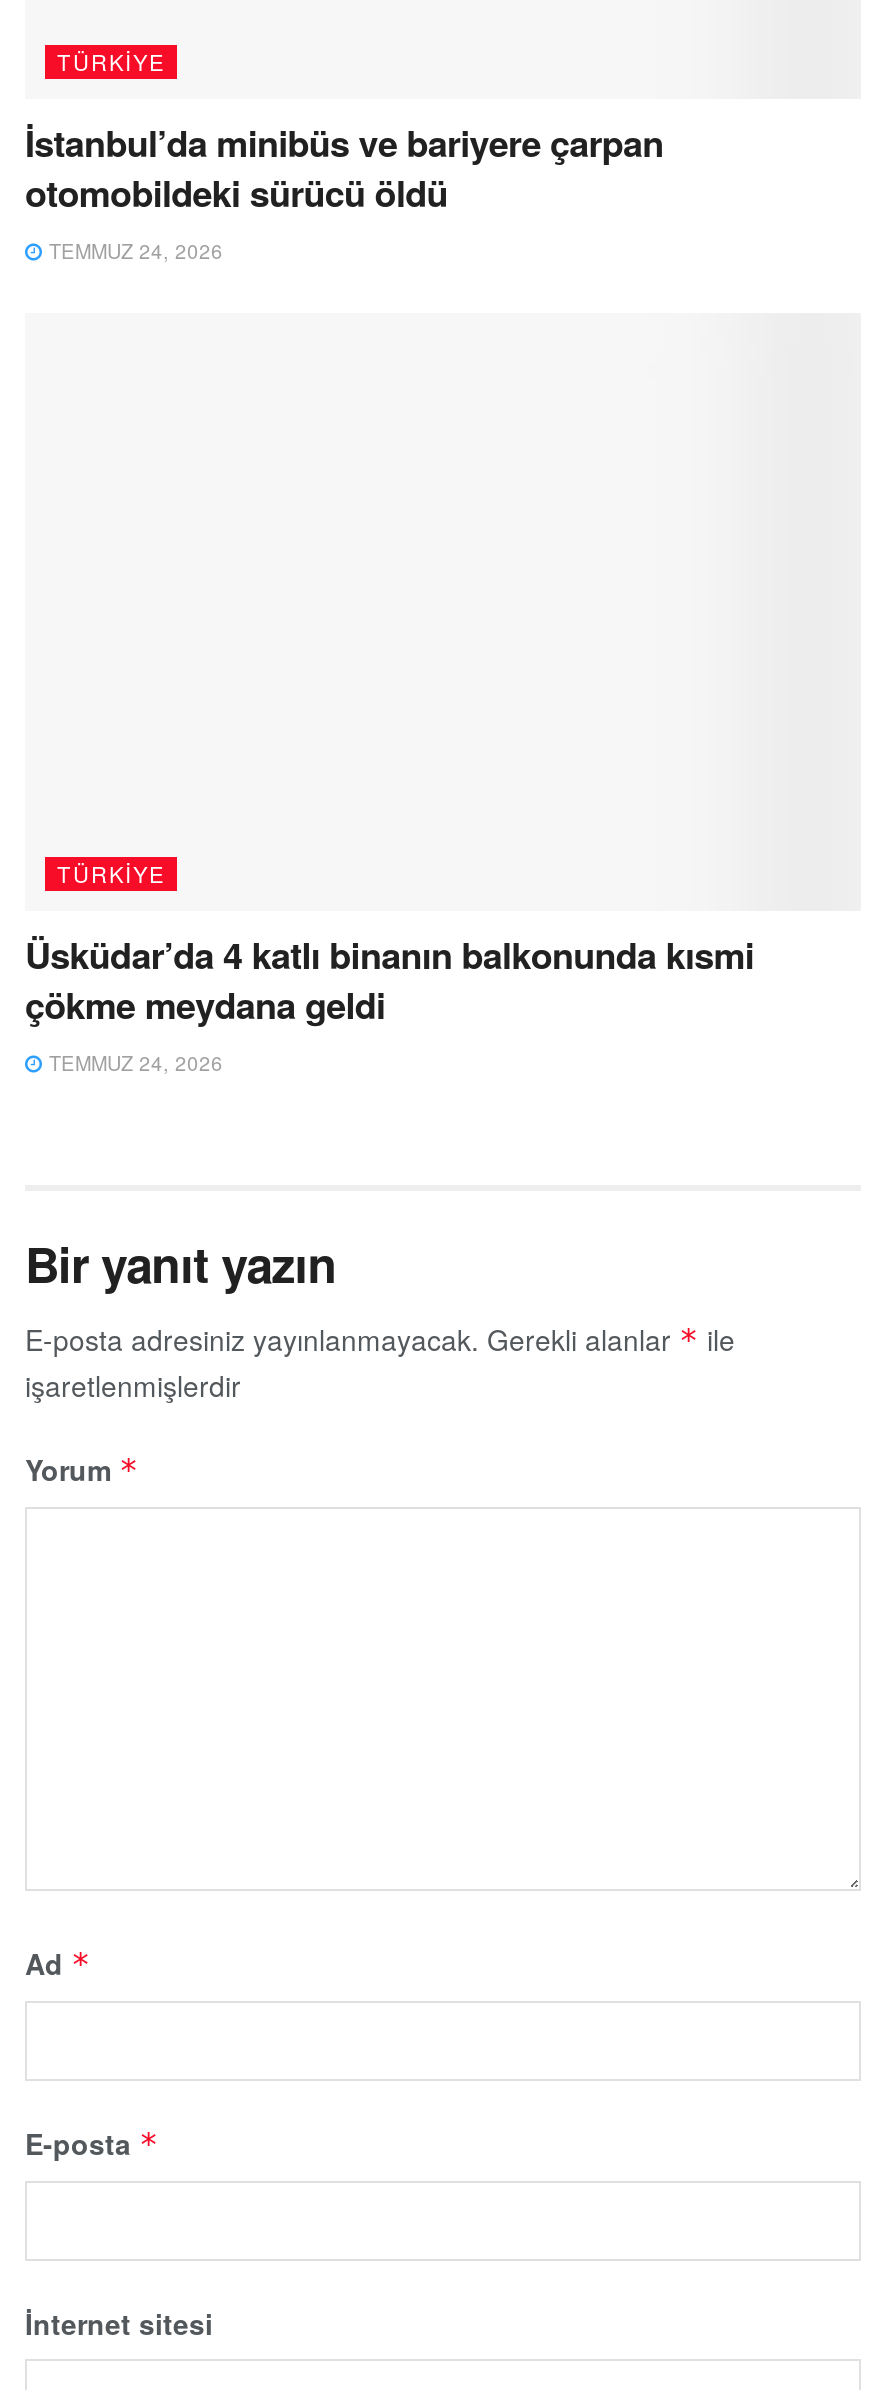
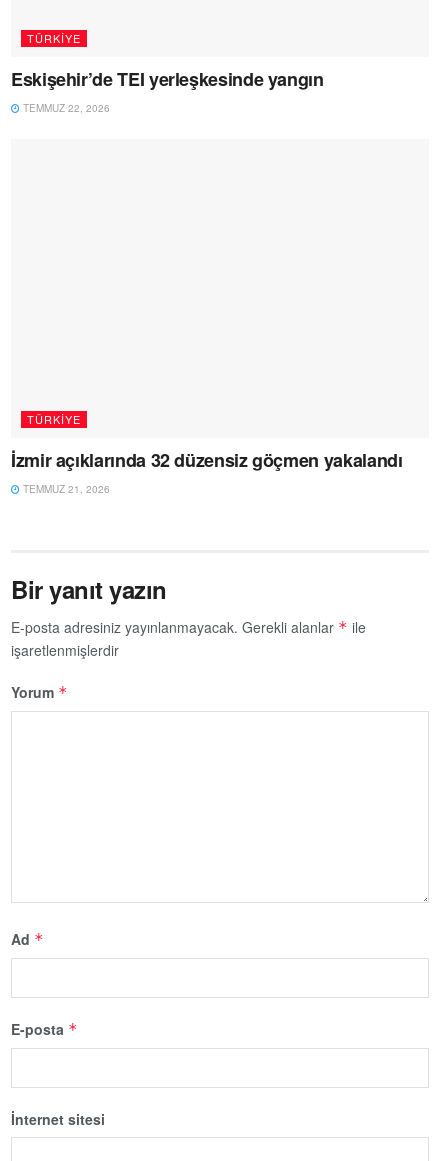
[25,117,664,265] İstanbul’da minibüs ve bariyere çarpan | otomobildeki sürücü öldü | TEMMUZ 24, 2026 -> [11,66,324,115] Eskişehir’de TEI yerleşkesinde yangın | TEMMUZ 22, 2026
[25,929,754,1077] Üsküdar’da 4 katlı binanın balkonunda kısmi | çökme meydana geldi | TEMMUZ 24, 2026 -> [11,447,402,496] İzmir açıklarında 32 düzensiz göçmen yakalandı | TEMMUZ 21, 2026

